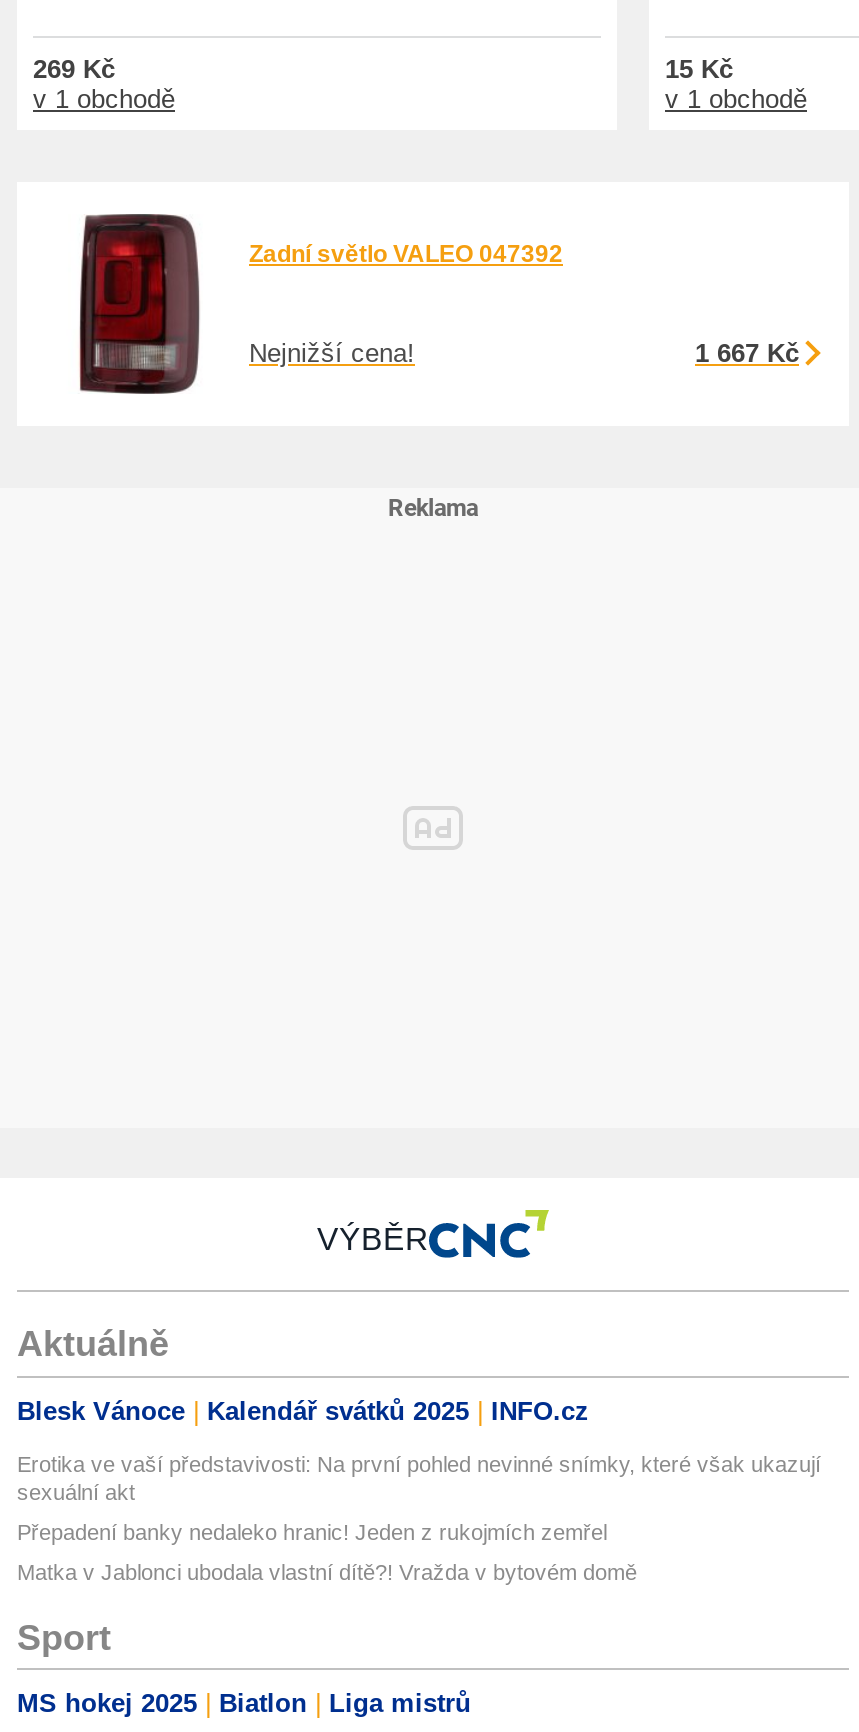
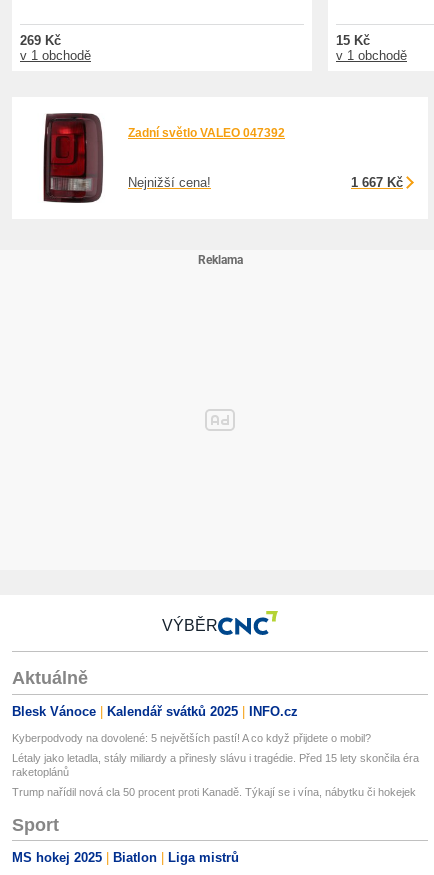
[17,1451,821,1503] Erotika ve vaší představivosti: Na první pohled nevinné snímky, které však ukazují | sexuální akt -> [12,732,371,744] Kyberpodvody na dovolené: 5 největších pastí! A co když přijdete o mobil?
[17,1519,607,1543] Přepadení banky nedaleko hranic! Jeden z rukojmích zemřel -> [12,752,419,778] Létaly jako letadla, stály miliardy a přinesly slávu i tragédie. Před 15 lety skončila éra | raketoplánů
[17,1559,637,1583] Matka v Jablonci ubodala vlastní dítě?! Vražda v bytovém domě -> [12,786,416,798] Trump nařídil nová cla 50 procent proti Kanadě. Týkají se i vína, nábytku či hokejek

